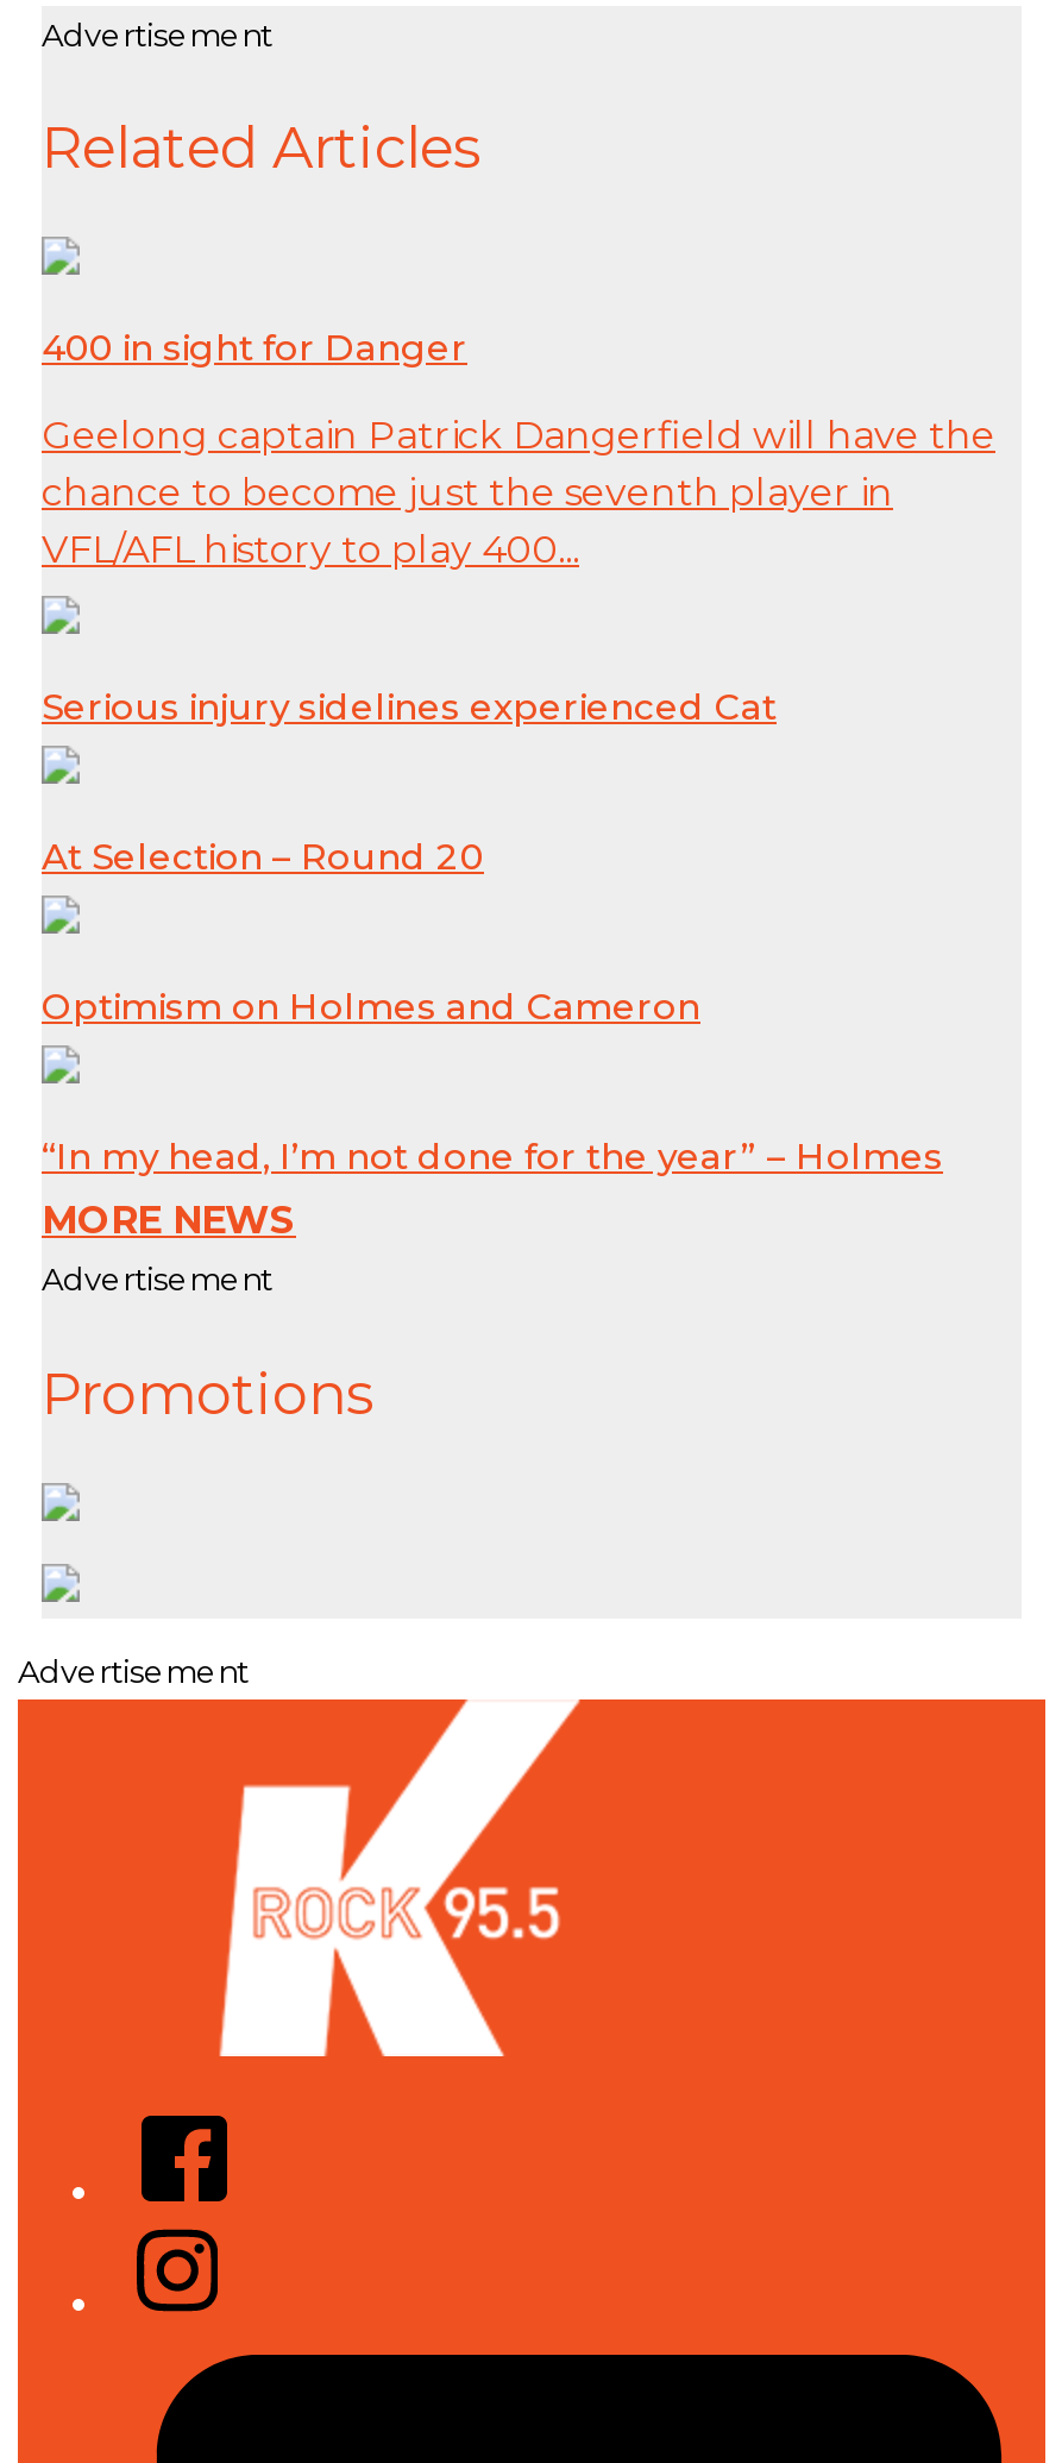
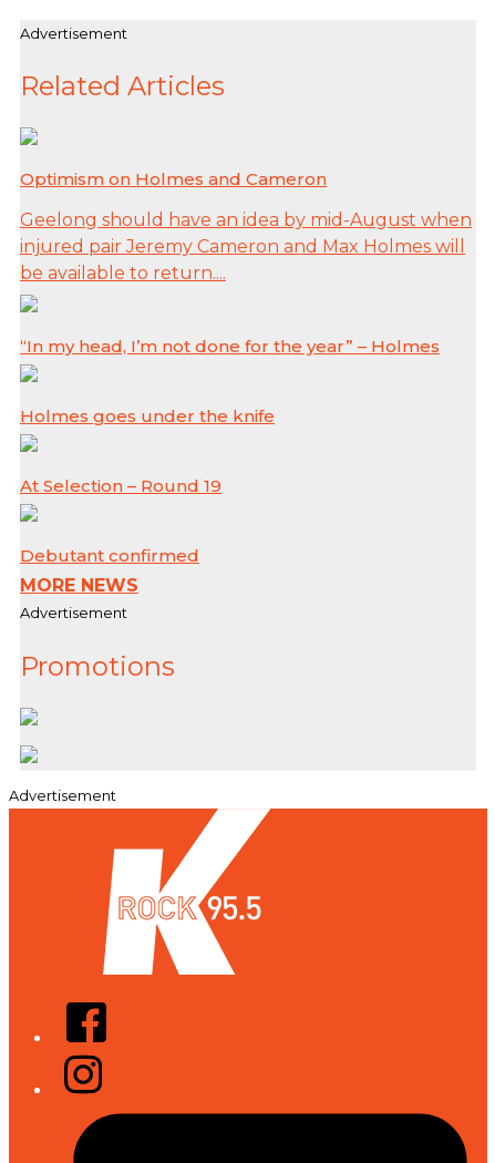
[42,325,995,880] 400 in sight for Danger | Geelong captain Patrick Dangerfield will have the | chance to become just the seventh player in | VFL/AFL history to play 400... | Serious injury sidelines experienced Cat | At Selection – Round 20 -> none
moved [42,984,700,1029] -> [20,169,327,190]: Optimism on Holmes and Cameron
none -> [20,210,472,284] Geelong should have an idea by mid-August when | injured pair Jeremy Cameron and Max Holmes will | be available to return....
moved [42,1134,943,1179] -> [20,336,440,357]: “In my head, I’m not done for the year” – Holmes
none -> [20,406,275,566] Holmes goes under the knife | At Selection – Round 19 | Debutant confirmed

